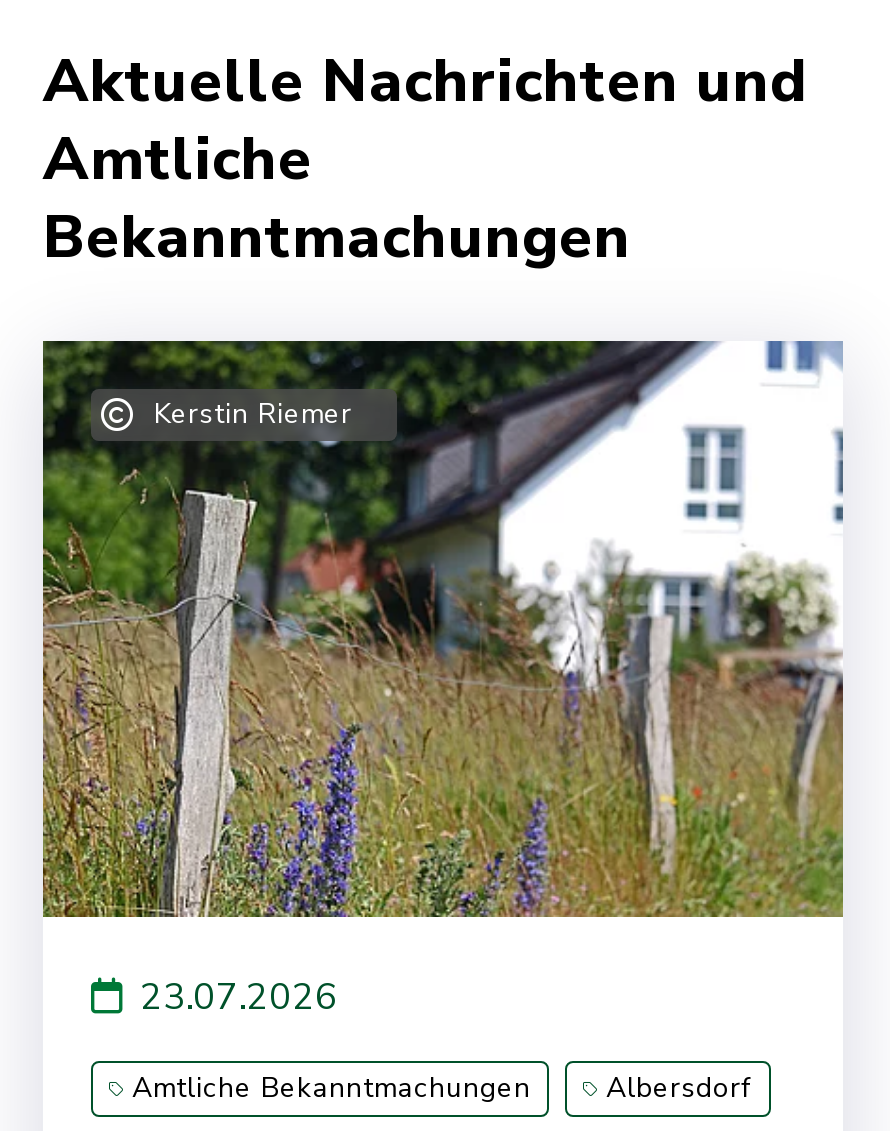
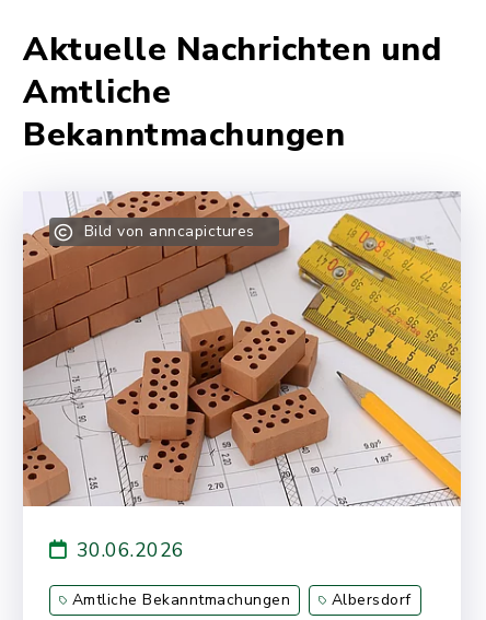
[41,339,845,919] [image] | Kerstin Riemer -> [22,190,462,506] [image] | Bild von anncapictures
[140,973,338,1021] 23.07.2026 -> [76,537,184,563] 30.06.2026

